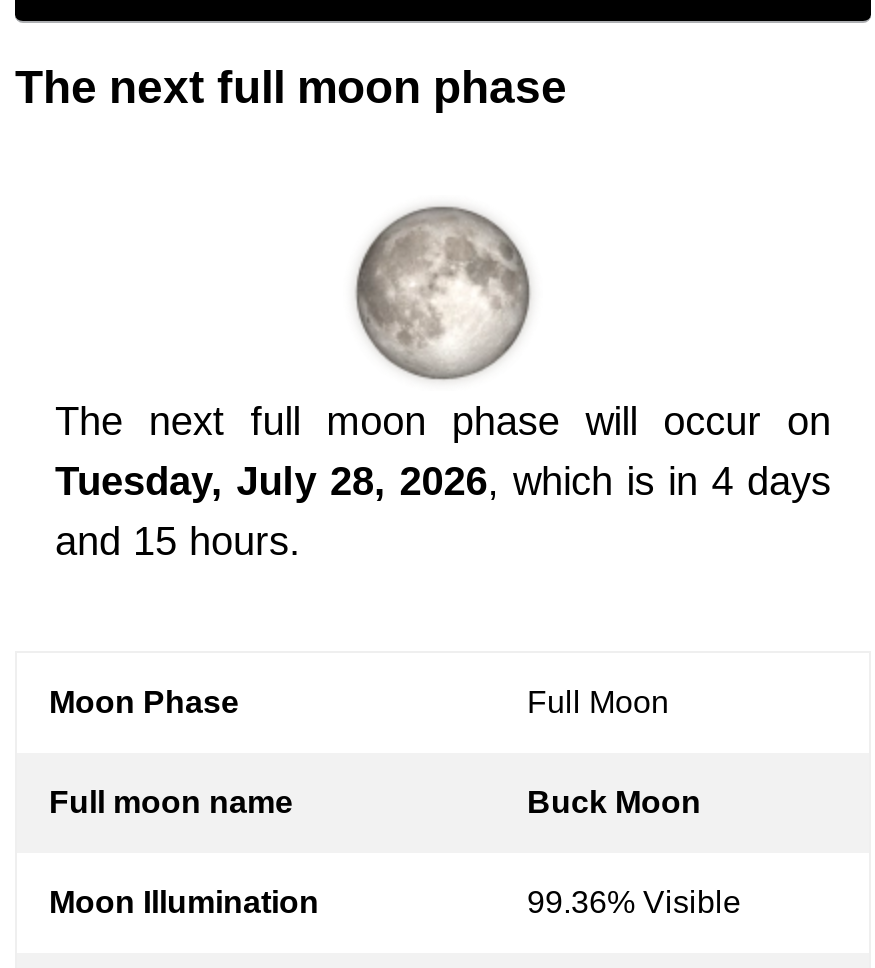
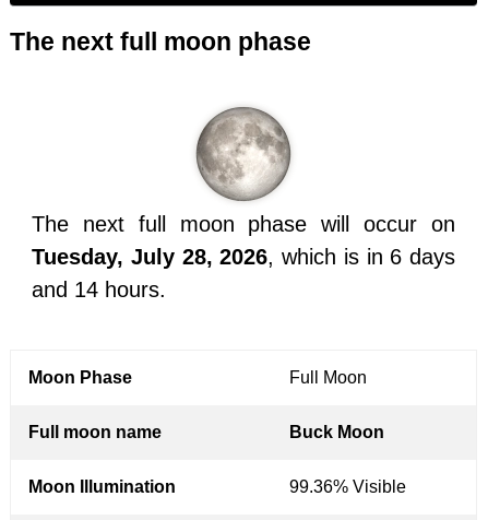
[55,460,831,504] Tuesday, July 28, 2026, which is in 4 days -> [32,245,455,269] Tuesday, July 28, 2026, which is in 6 days
[55,520,301,564] and 15 hours. -> [32,278,166,302] and 14 hours.

